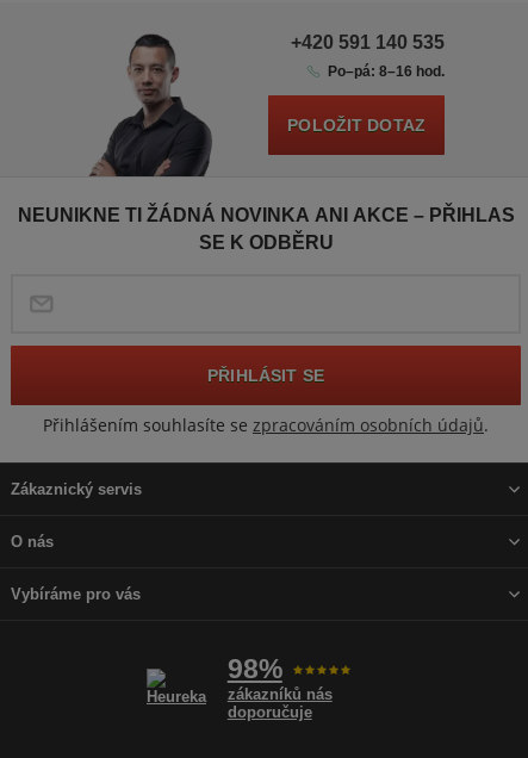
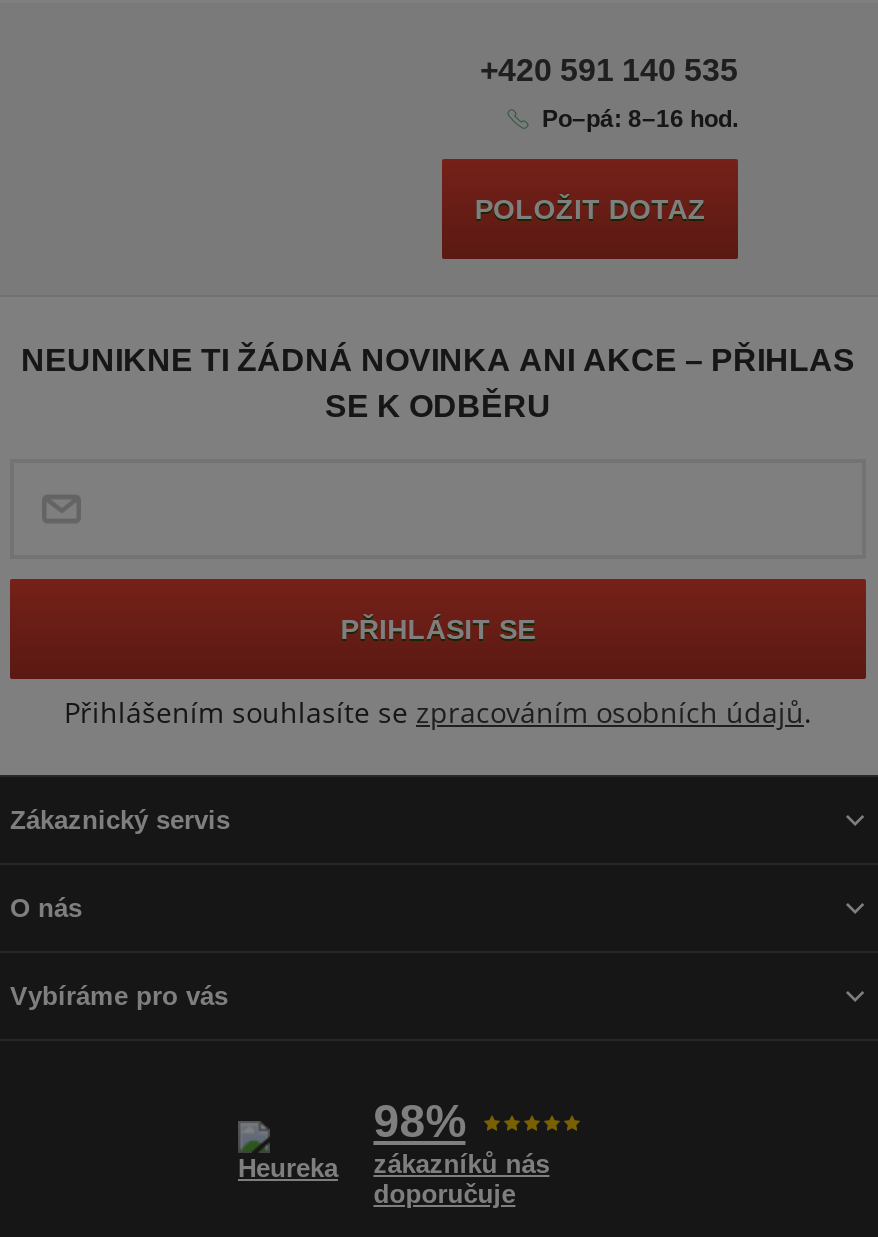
[88,33,213,178] [image] -> none

